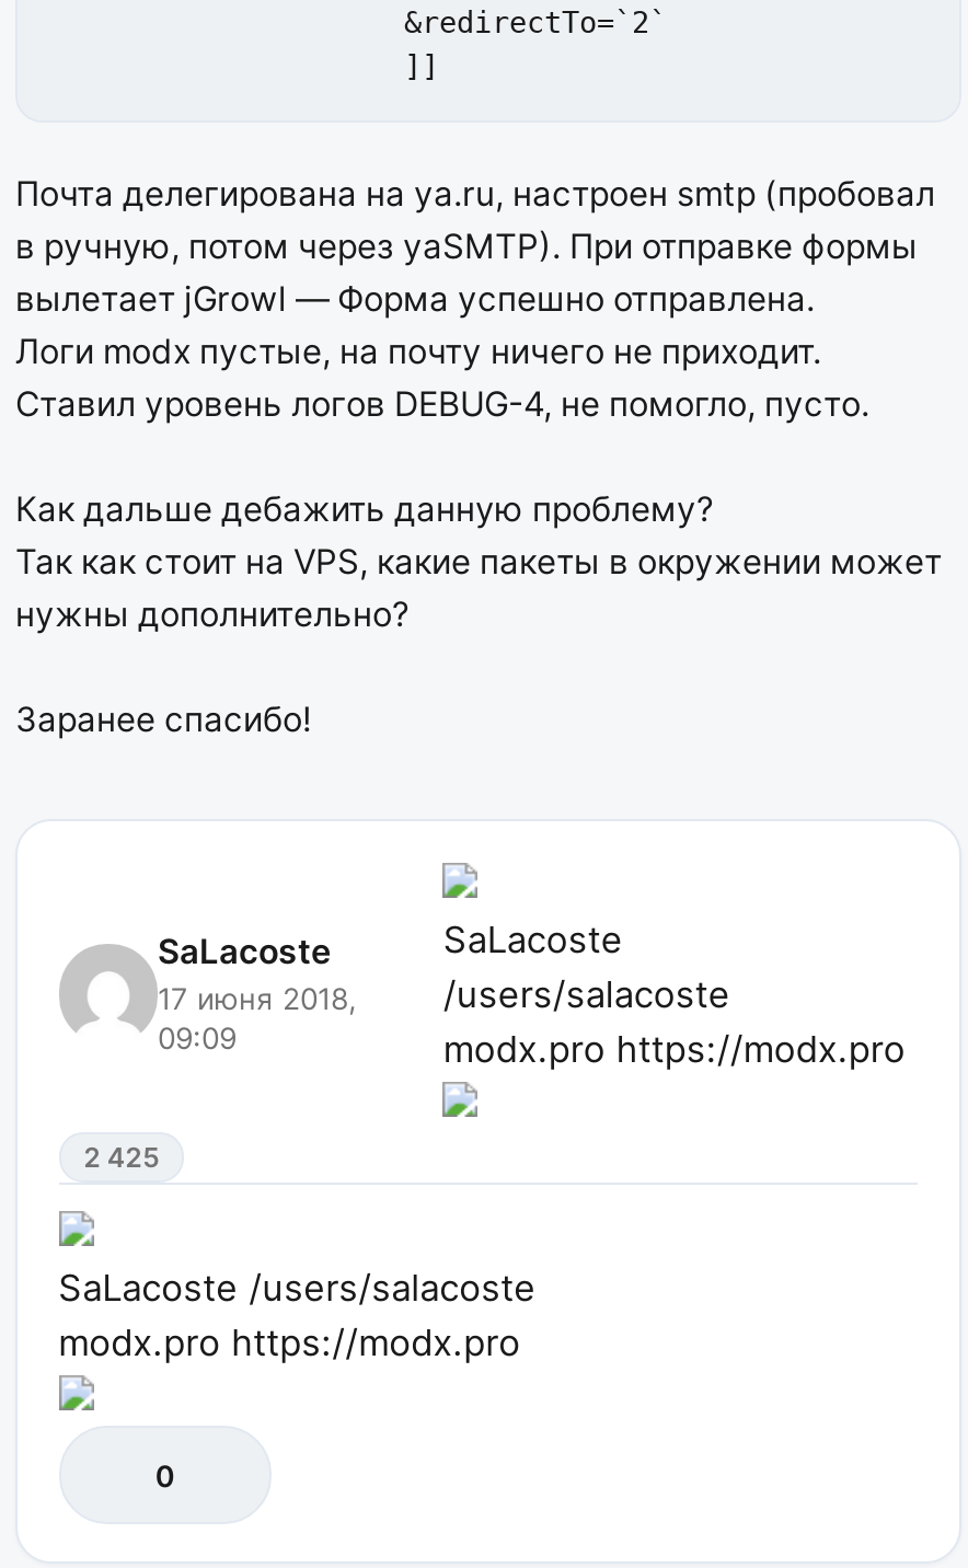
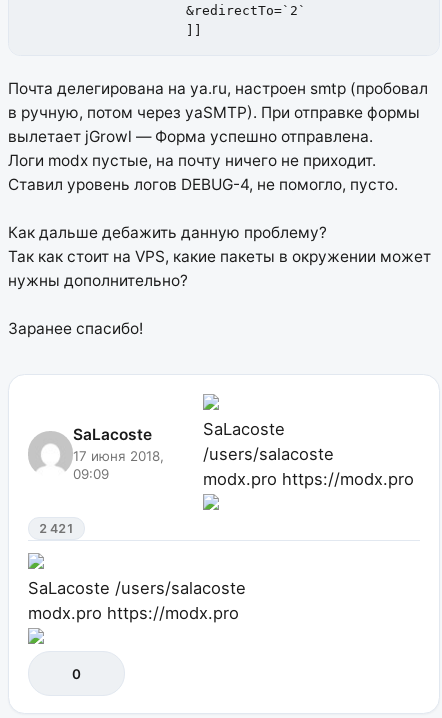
[83,1140,160,1173] 2 425 -> [39,521,74,536] 2 421

